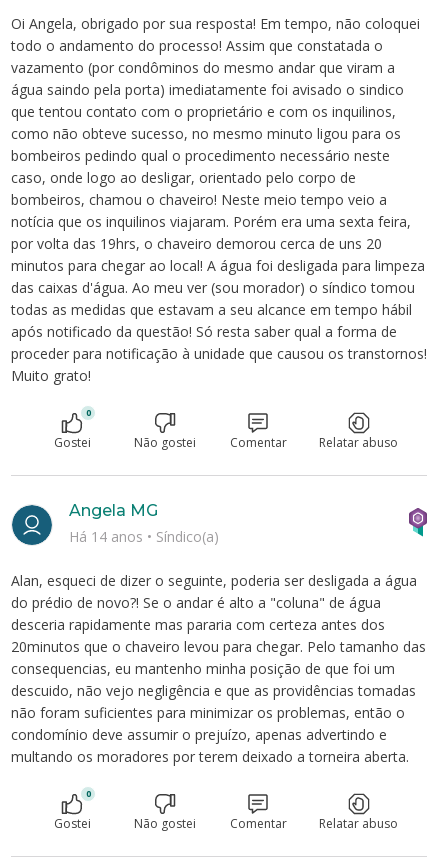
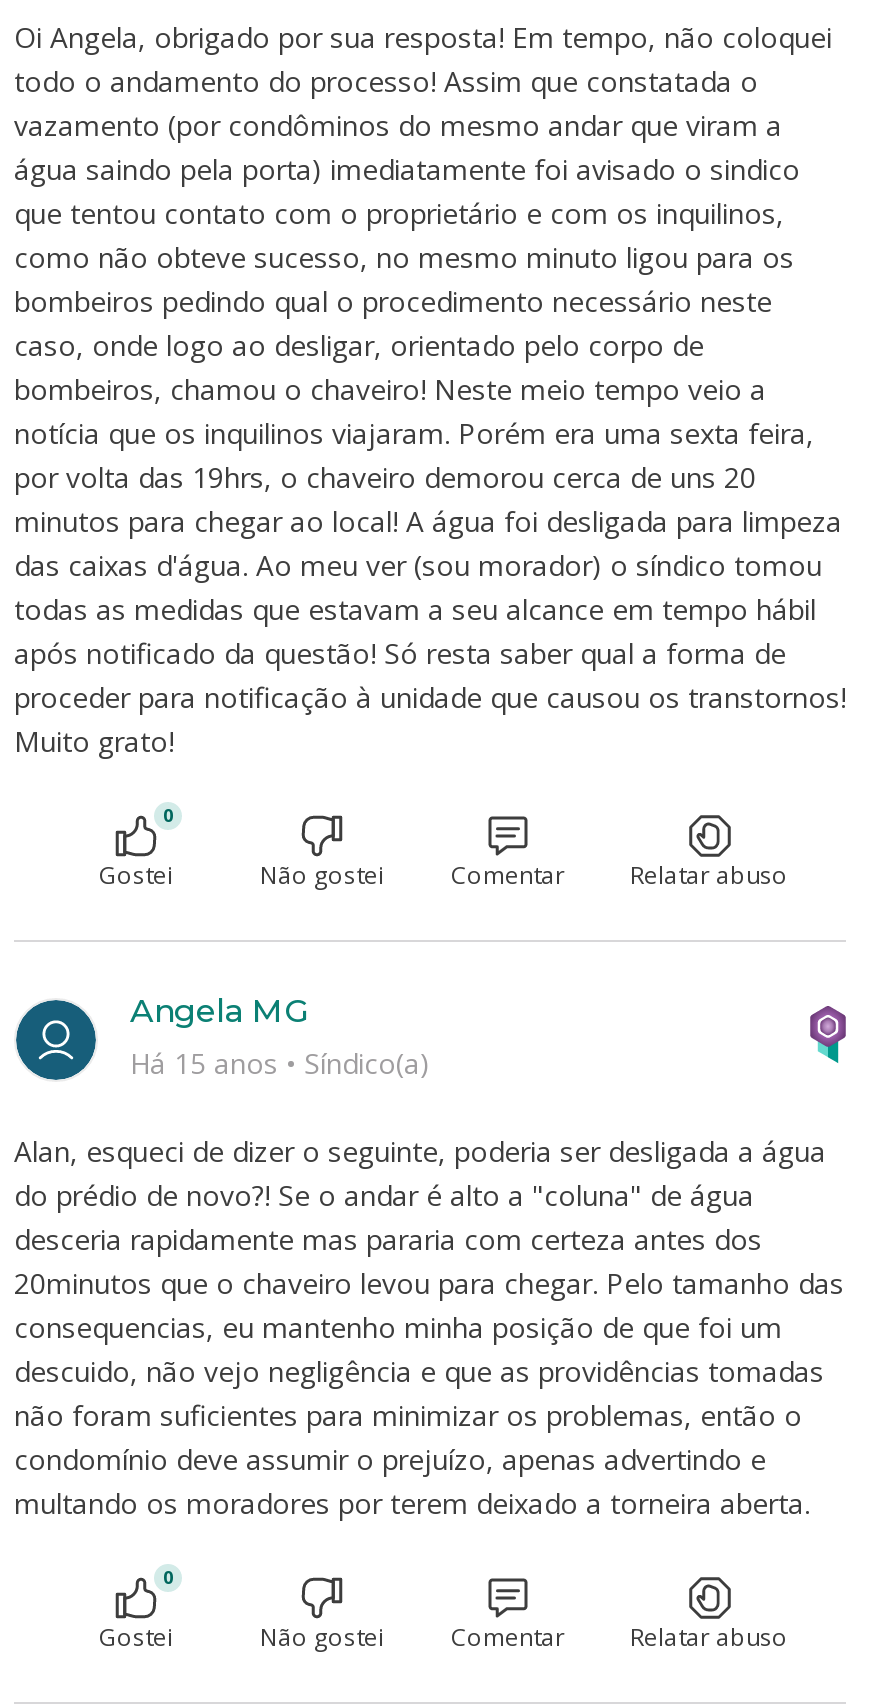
[69,526,219,545] Há 14 anos • Síndico(a) -> [130,1043,430,1081] Há 15 anos • Síndico(a)

